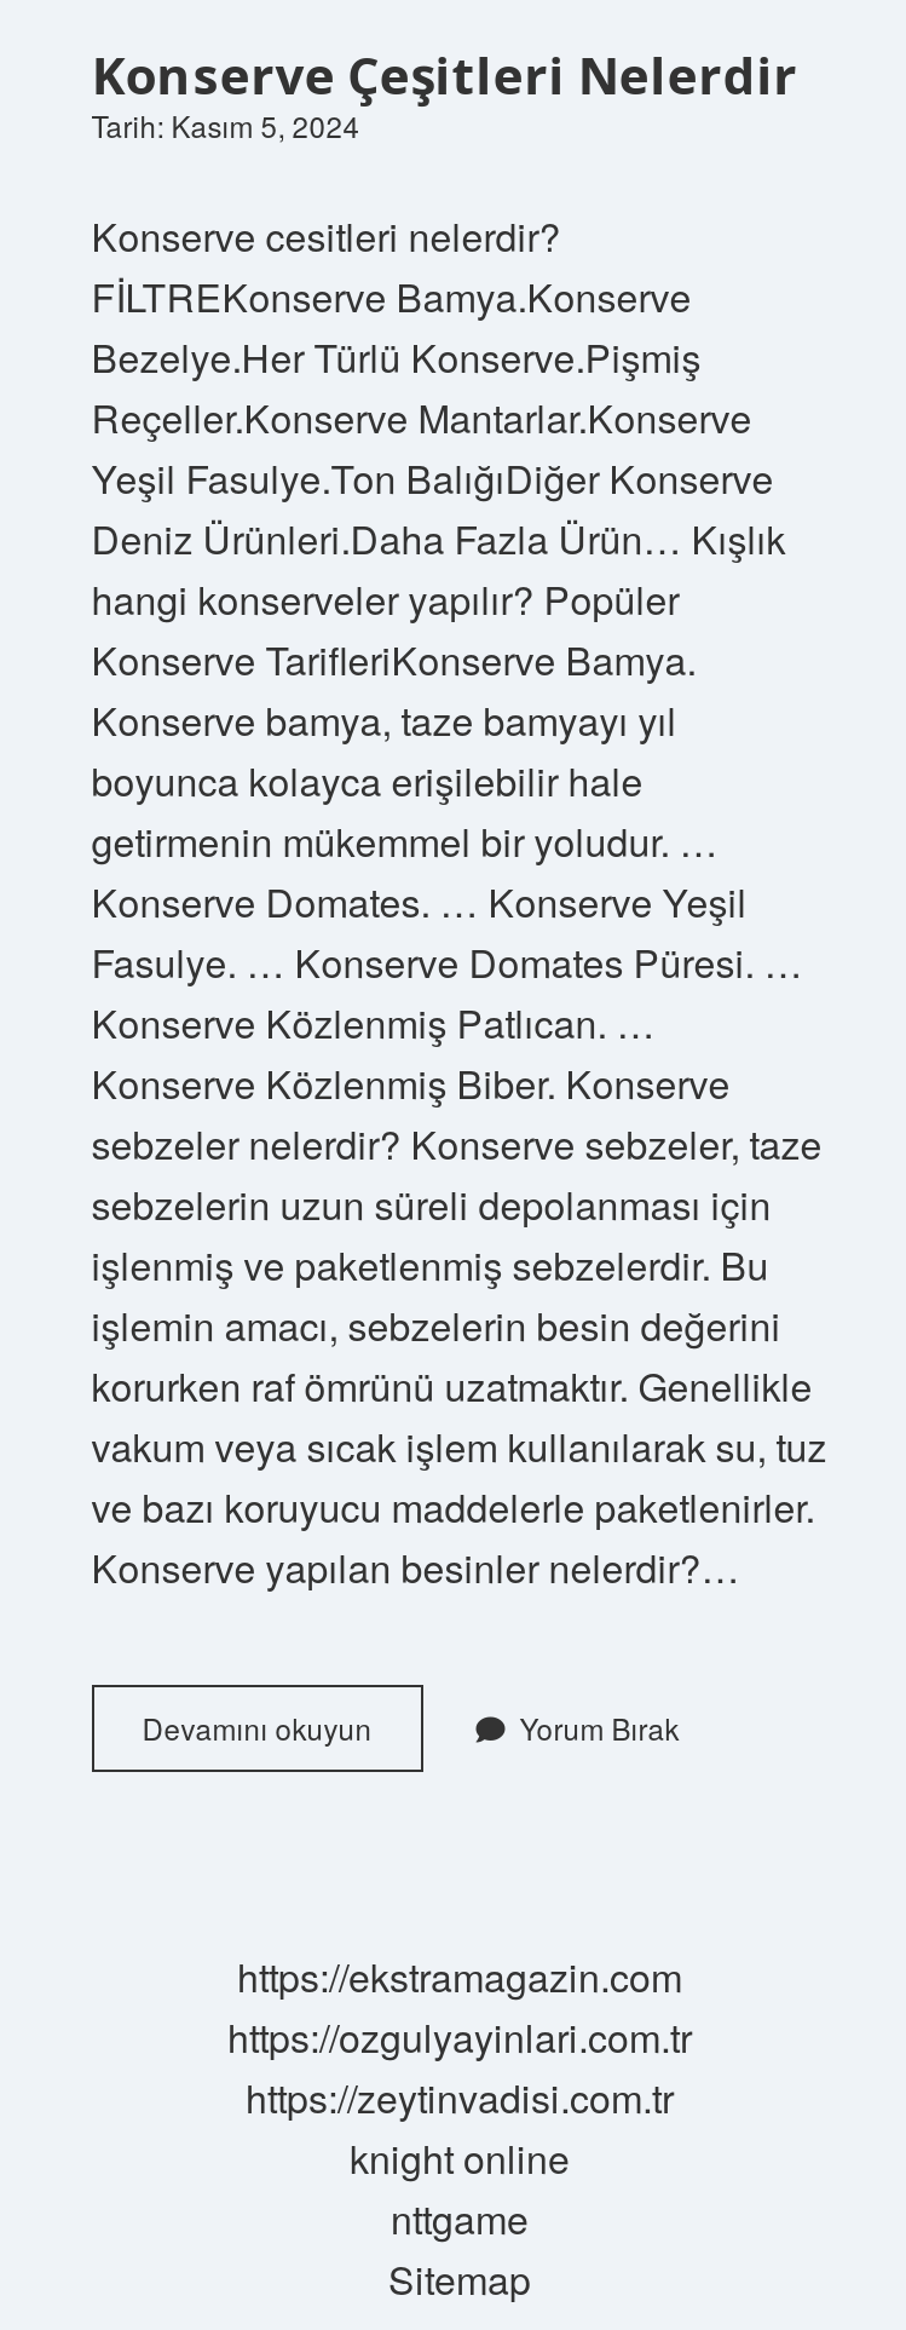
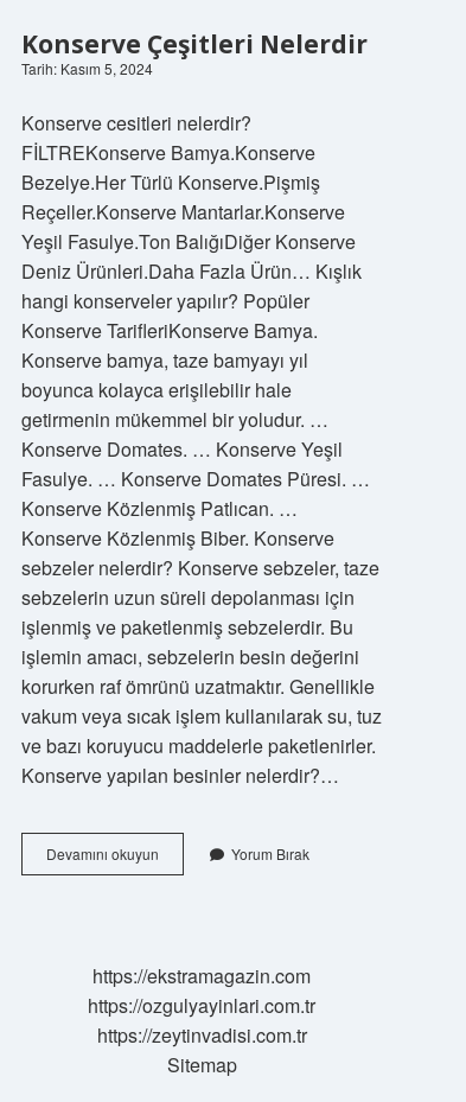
[350,2130,570,2246] knight online | nttgame -> none

